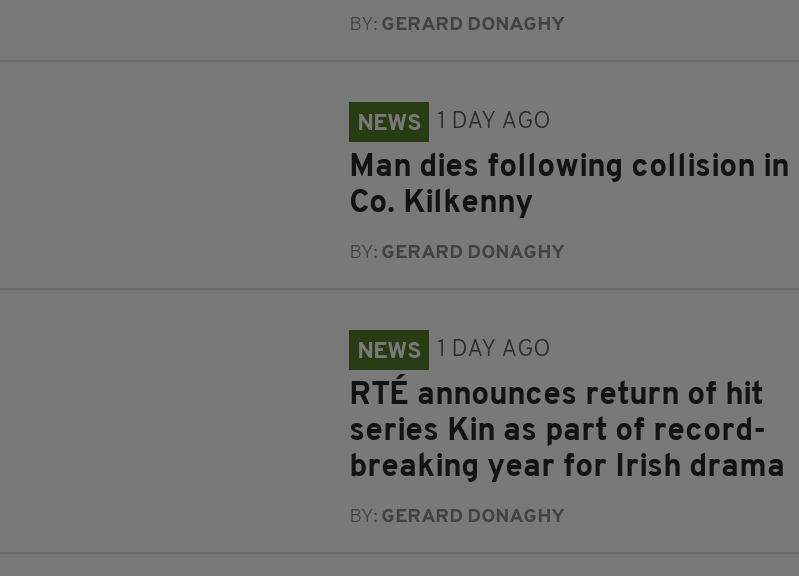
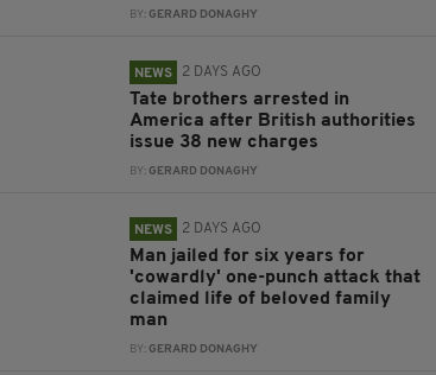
[357,110,551,136] NEWS 1 DAY AGO -> [134,66,261,81] NEWS 2 DAYS AGO
[349,152,789,220] Man dies following collision in | Co. Kilkenny -> [130,90,416,152] Tate brothers arrested in | America after British authorities | issue 38 new charges
[357,338,551,364] NEWS 1 DAY AGO -> [134,222,261,238] NEWS 2 DAYS AGO
[349,380,785,484] RTÉ announces return of hit | series Kin as part of record- | breaking year for Irish drama -> [130,247,421,330] Man jailed for six years for | 'cowardly' one-punch attack that | claimed life of beloved family | man

